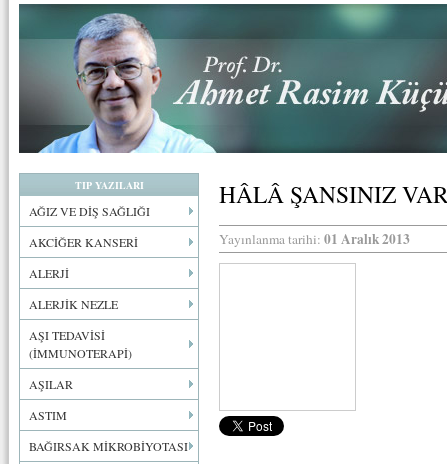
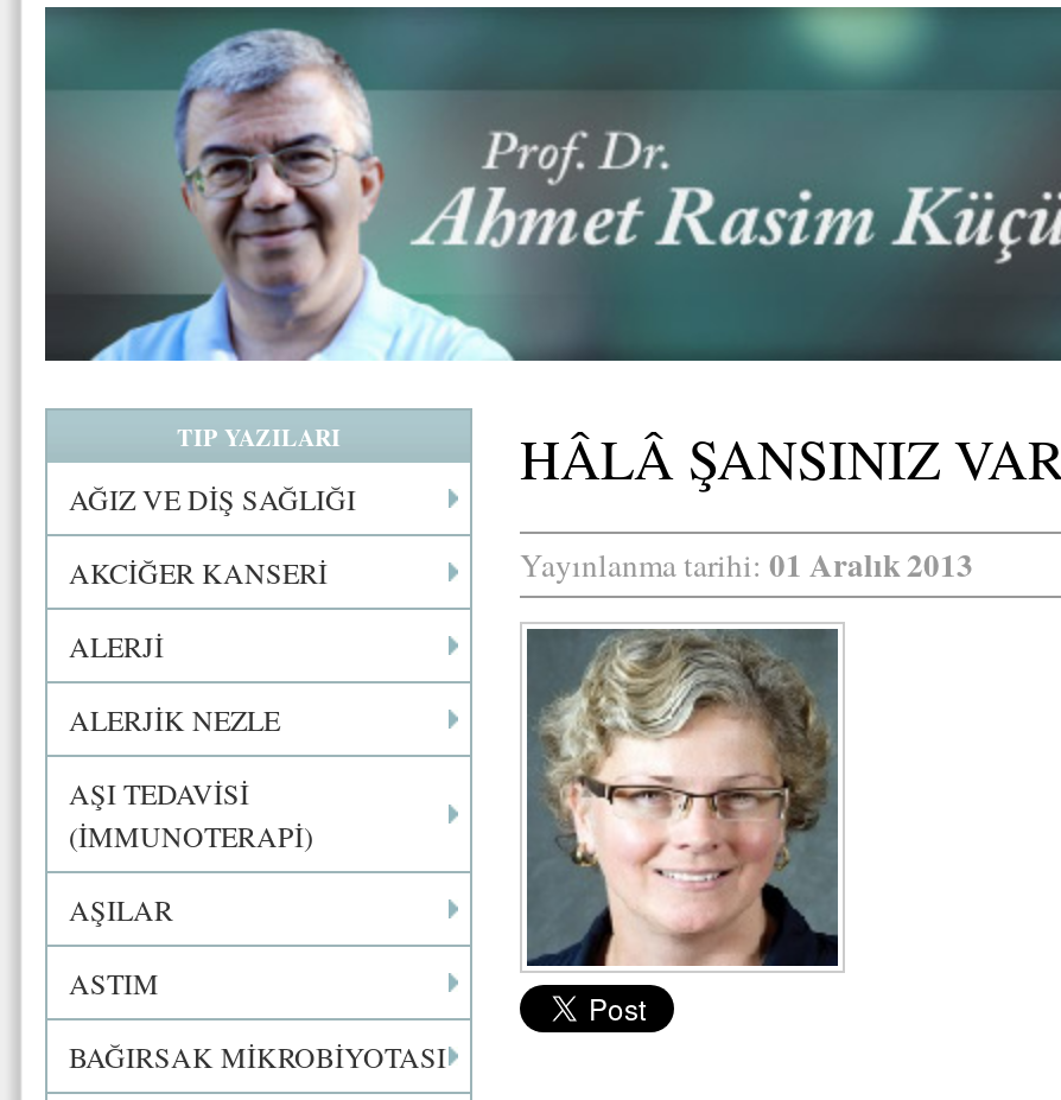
none -> [525,627,840,968] [image]

